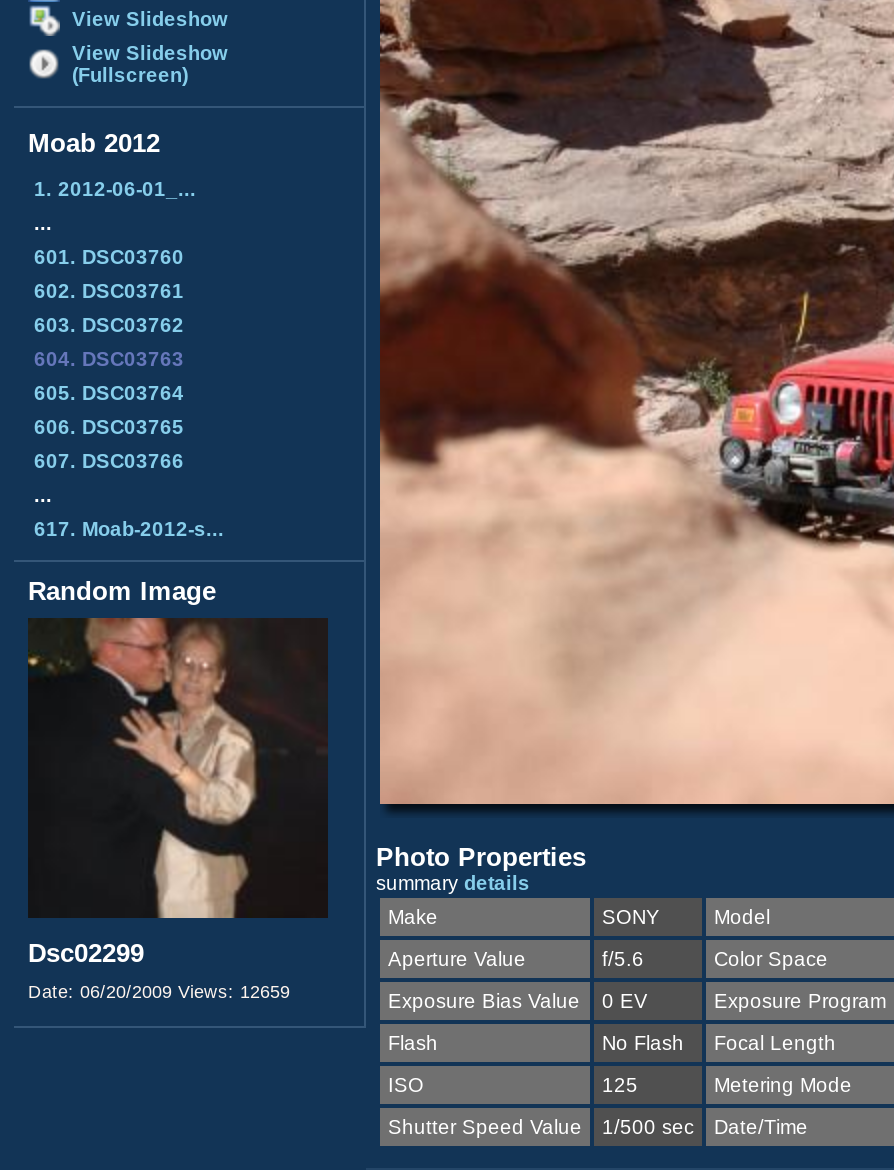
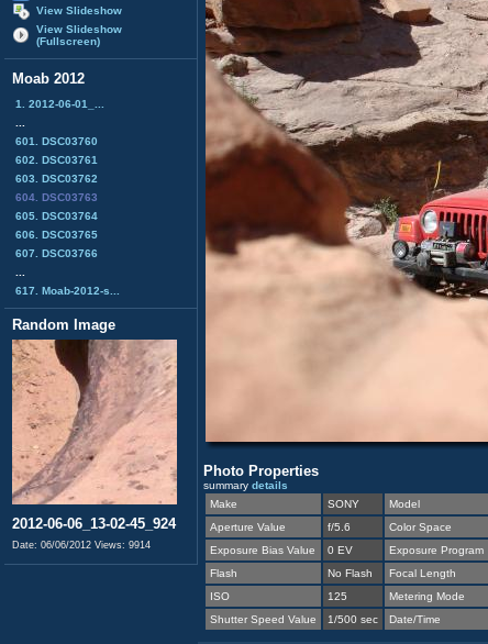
[28,616,328,967] [image] | Dsc02299 -> [11,338,178,531] [image] | 2012-06-06_13-02-45_924
[28,982,290,1002] Date: 06/20/2009 Views: 12659 -> [12,540,151,551] Date: 06/06/2012 Views: 9914

